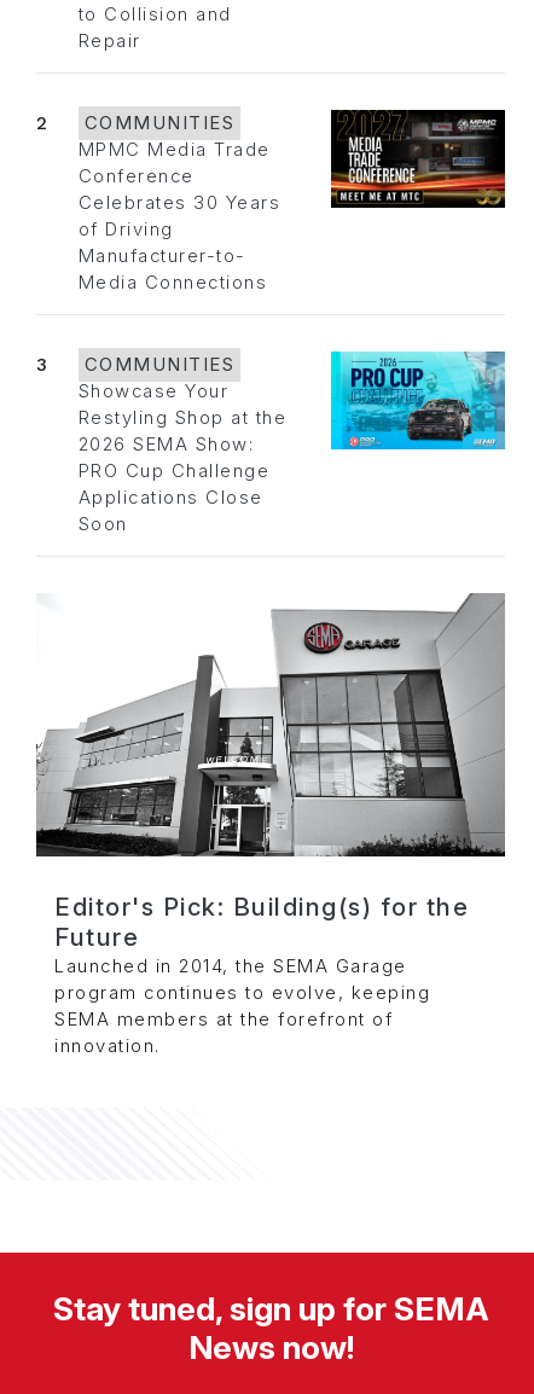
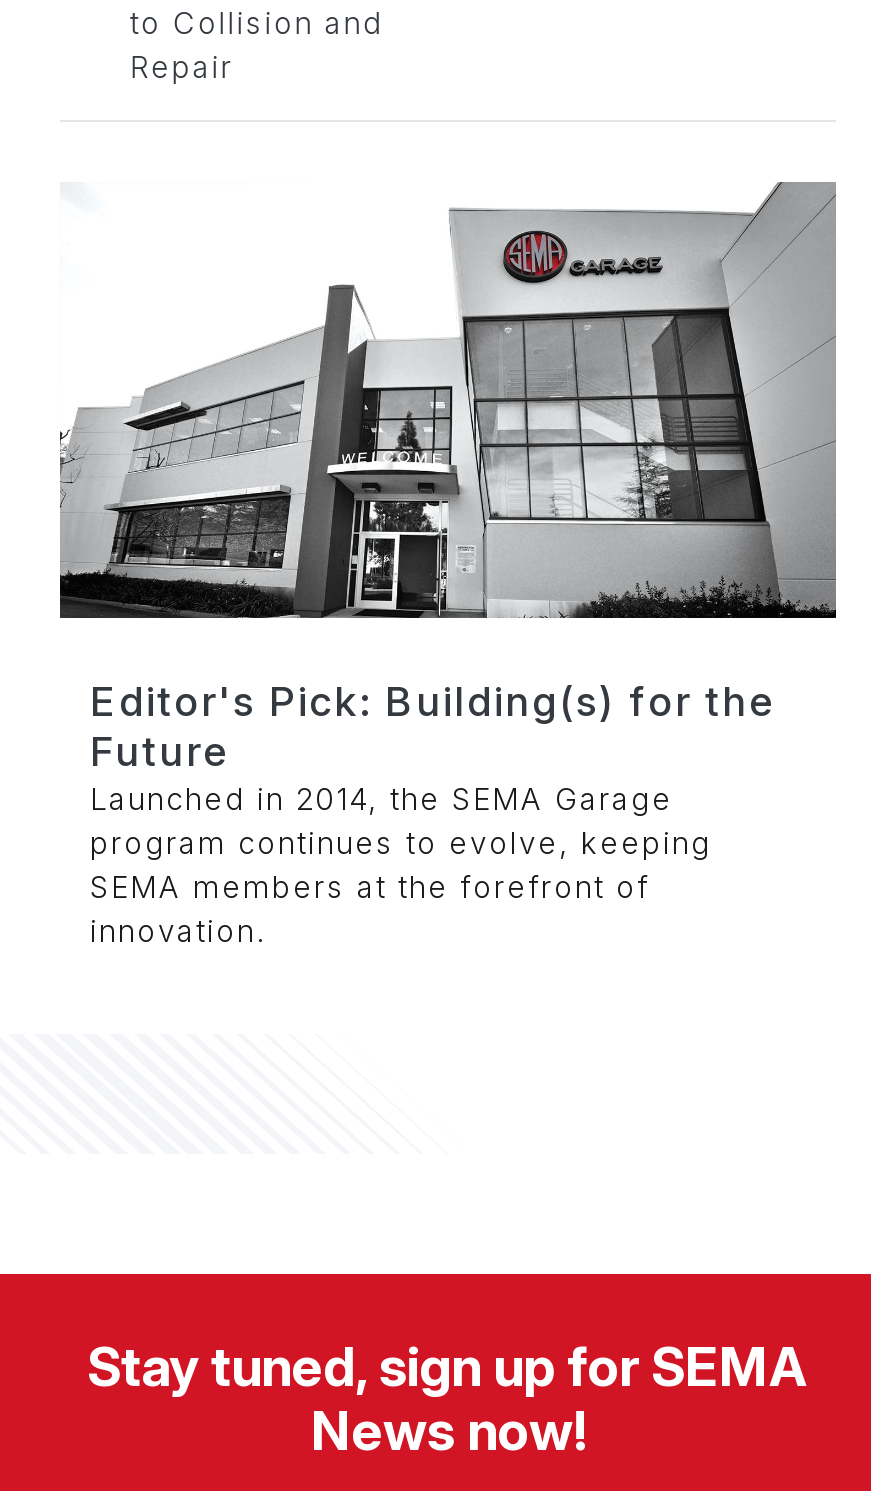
[36,113,281,294] 2 | COMMUNITIES | MPMC Media Trade | Conference | Celebrates 30 Years | of Driving | Manufacturer-to- | Media Connections -> none
[330,109,506,209] [image] -> none
[36,350,506,535] [image] | 3 | COMMUNITIES | Showcase Your | Restyling Shop at the | 2026 SEMA Show: | PRO Cup Challenge | Applications Close | Soon -> none

